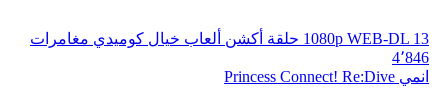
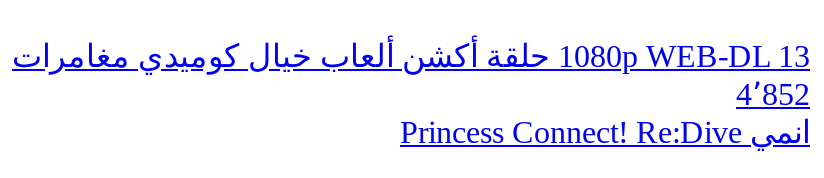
[392,49,429,66] 4٬846 -> [736,76,810,110] 4٬852

